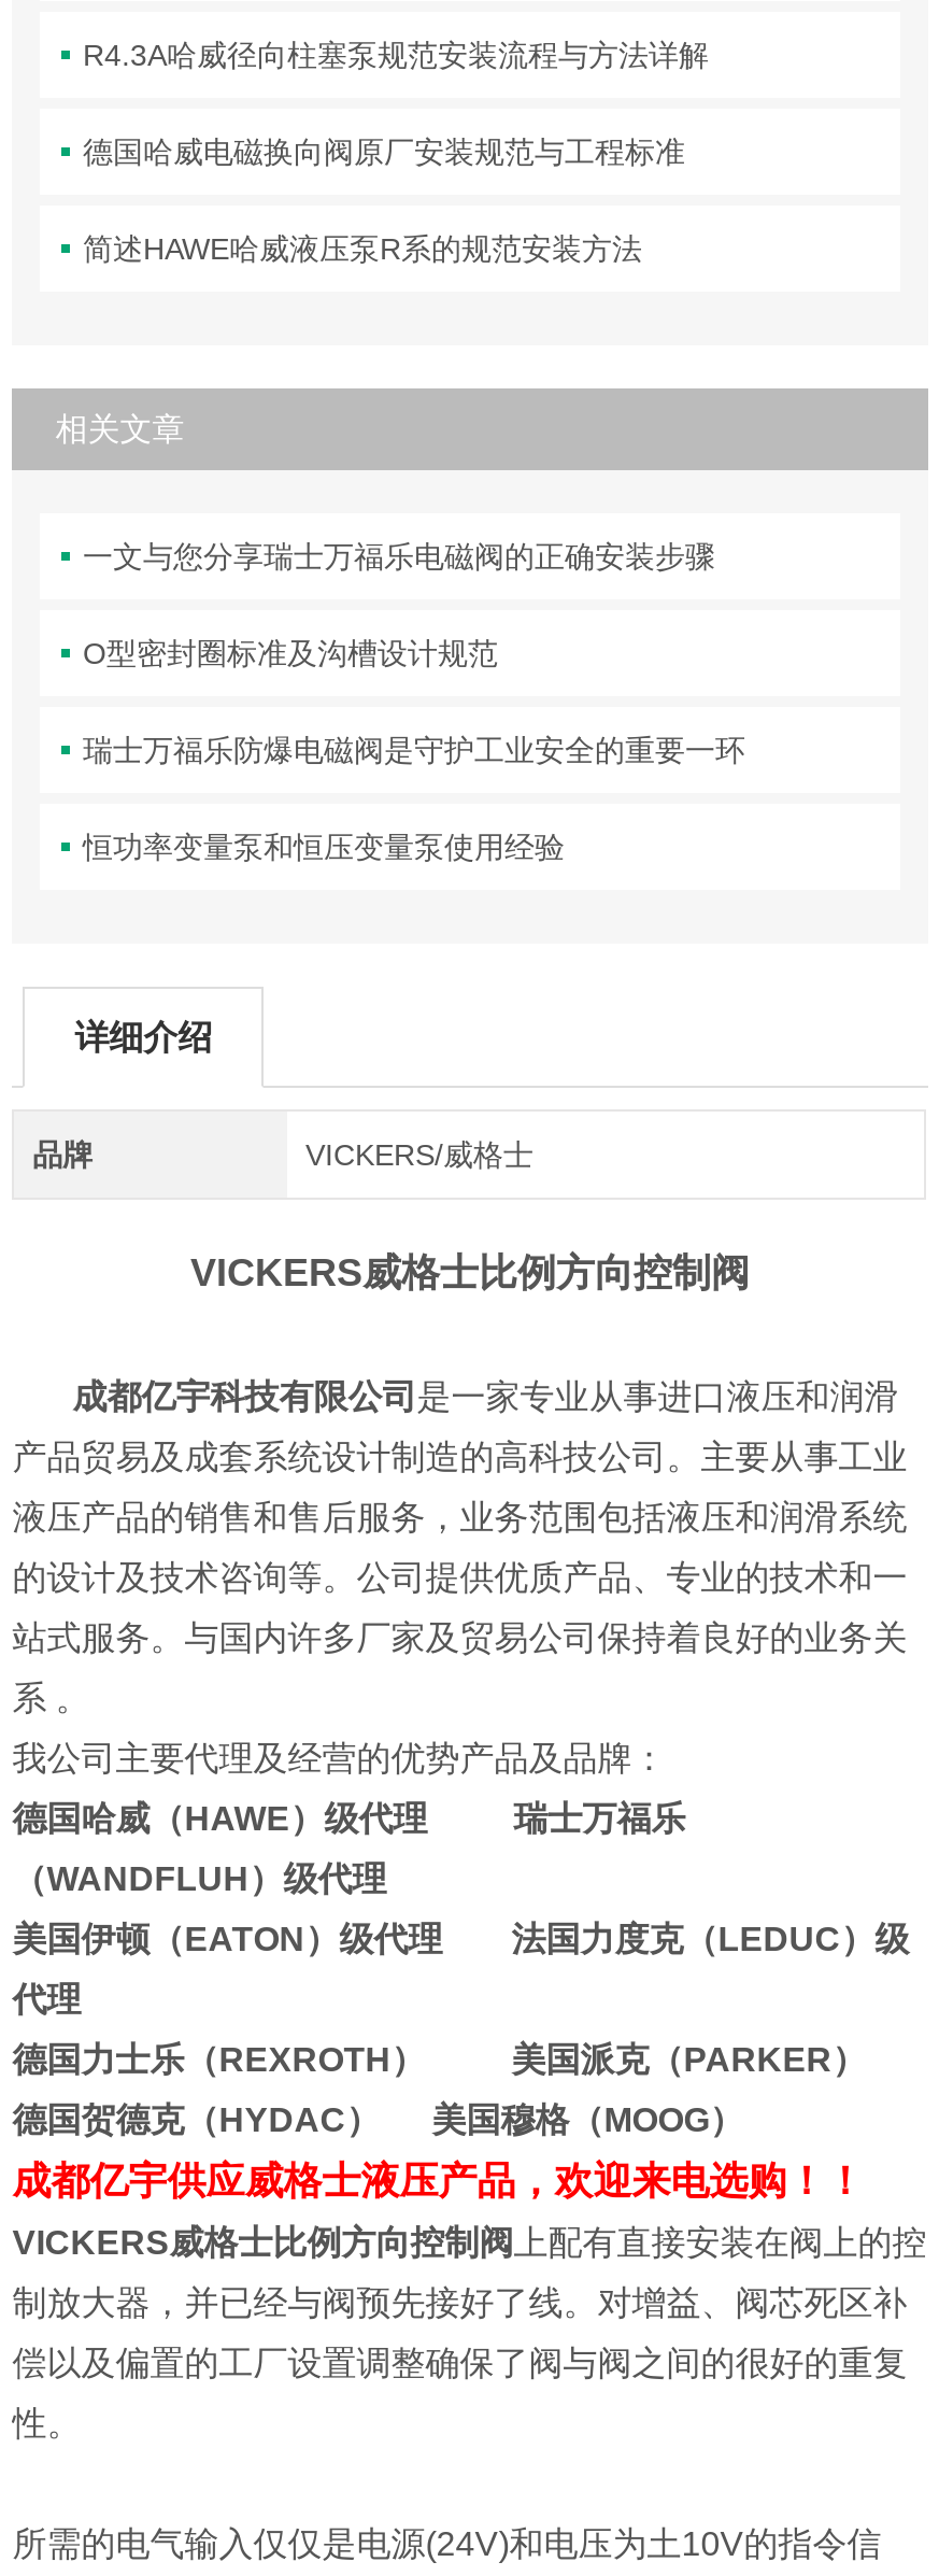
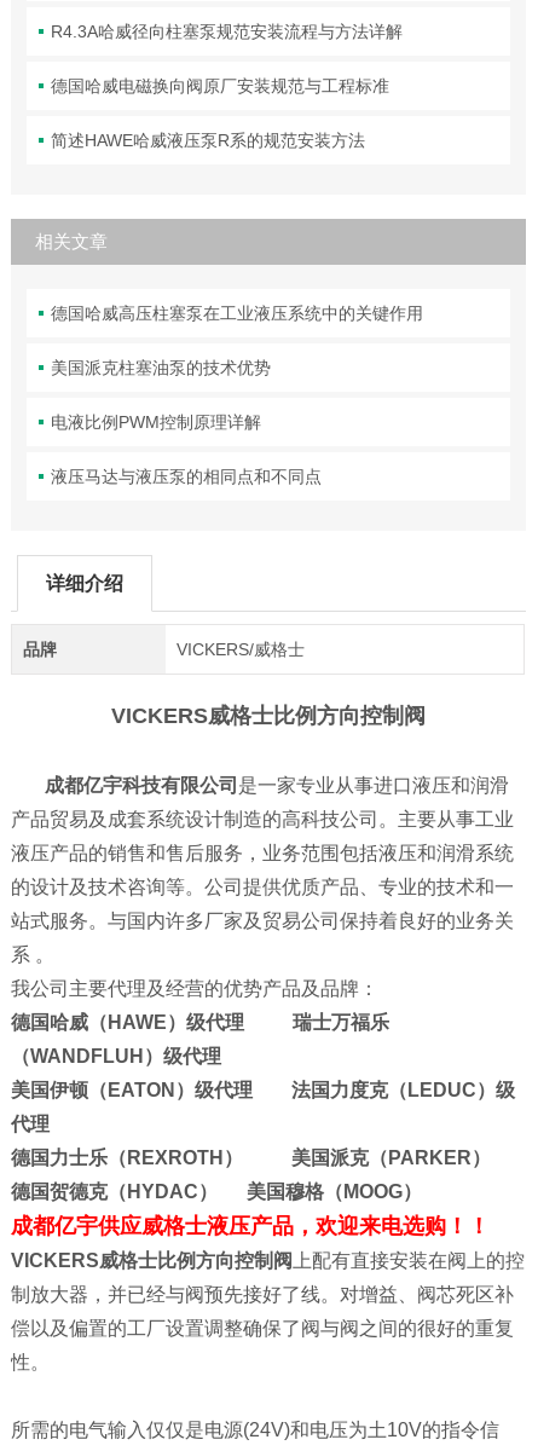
[83,540,715,574] 一文与您分享瑞士万福乐电磁阀的正确安装步骤 -> [51,304,423,323] 德国哈威高压柱塞泵在工业液压系统中的关键作用
[83,637,498,671] O型密封圈标准及沟槽设计规范 -> [51,358,271,378] 美国派克柱塞油泵的技术优势
[83,734,745,768] 瑞士万福乐防爆电磁阀是守护工业安全的重要一环 -> [51,413,261,432] 电液比例PWM控制原理详解
[83,830,565,865] 恒功率变量泵和恒压变量泵使用经验 -> [51,467,322,487] 液压马达与液压泵的相同点和不同点

